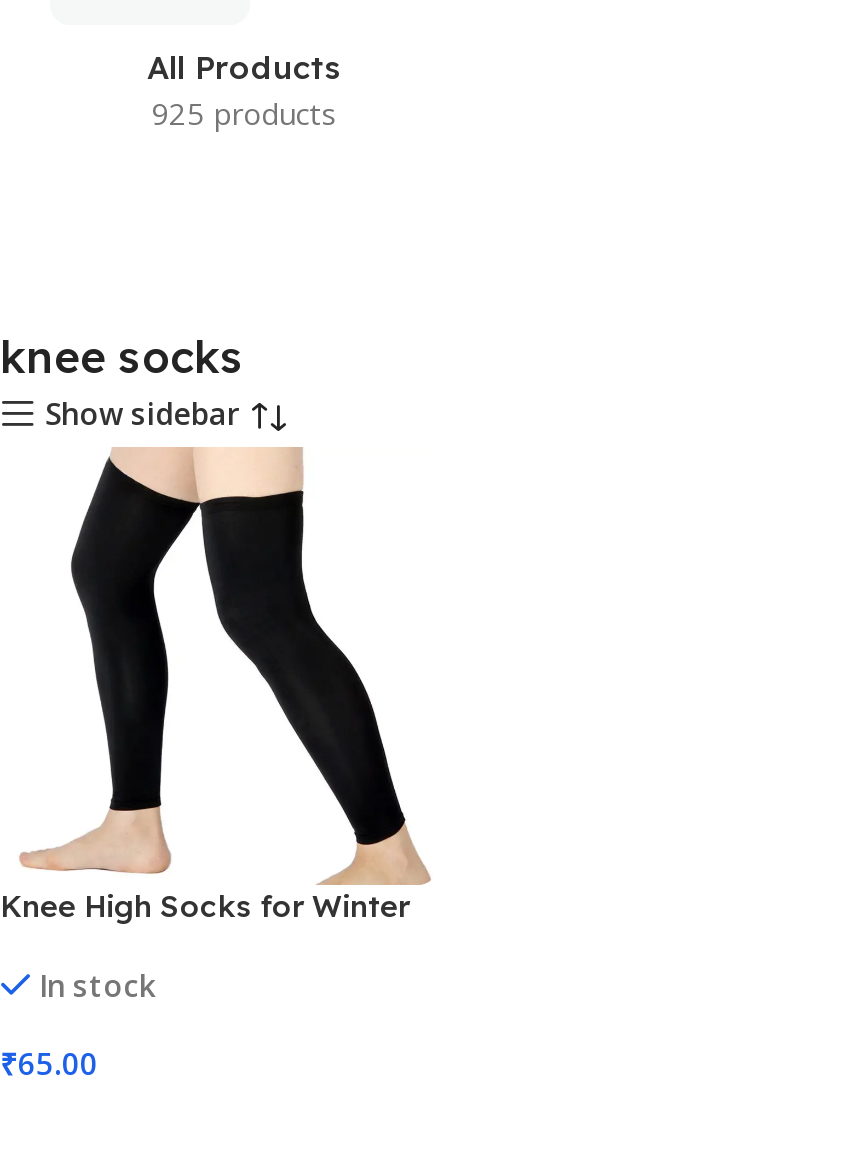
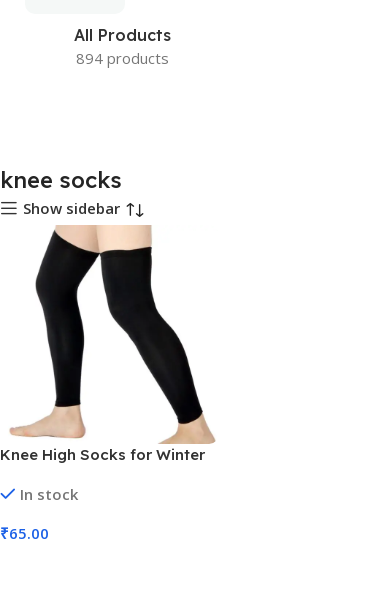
[151,93,337,133] 925 products -> [75,48,168,68] 894 products

